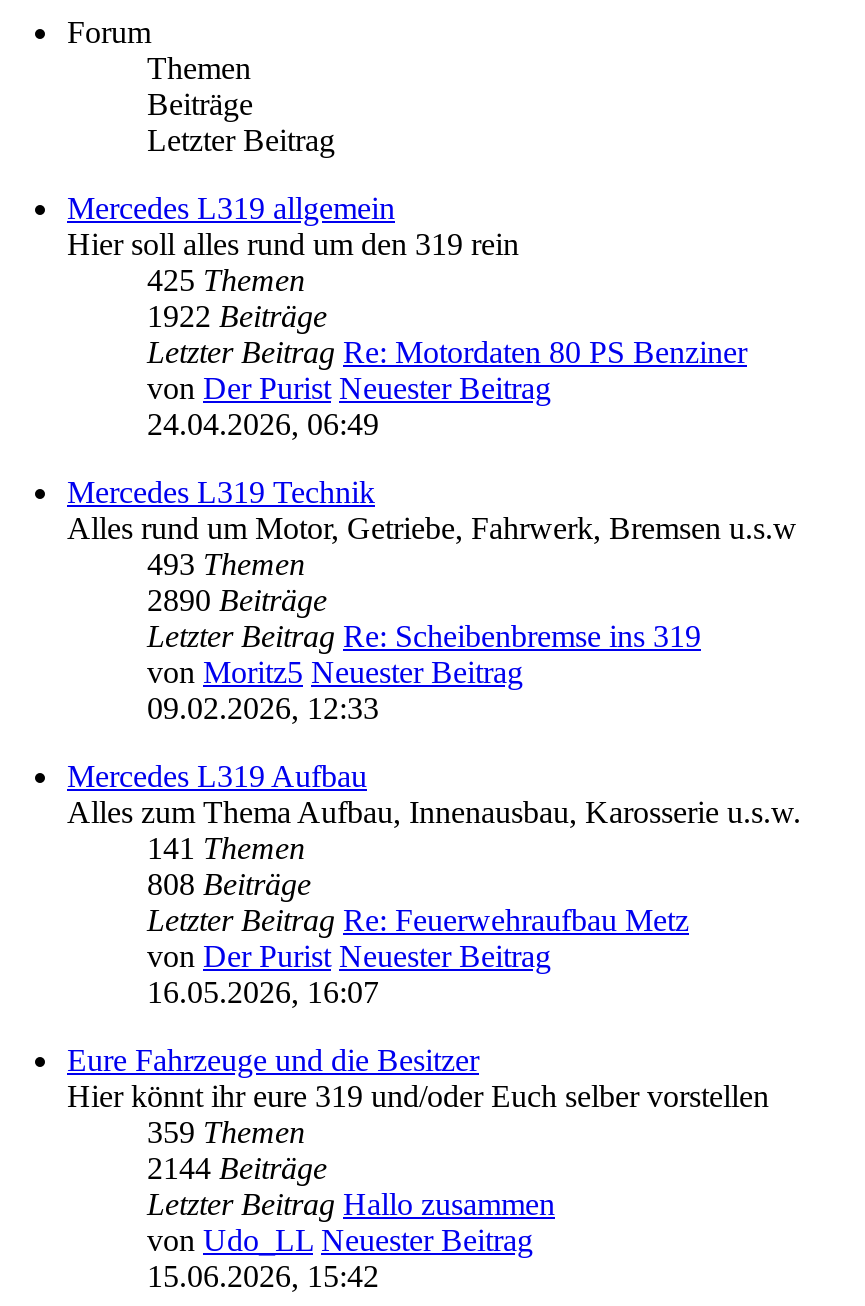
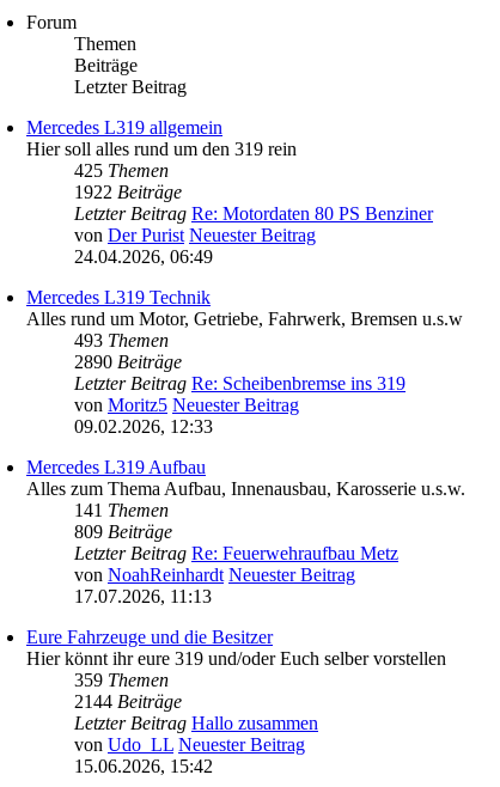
[147,867,311,901] 808 Beiträge -> [74,522,172,542] 809 Beiträge
[147,939,551,1009] von Der Purist Neuester Beitrag | 16.05.2026, 16:07 -> [74,565,355,607] von NoahReinhardt Neuester Beitrag | 17.07.2026, 11:13

